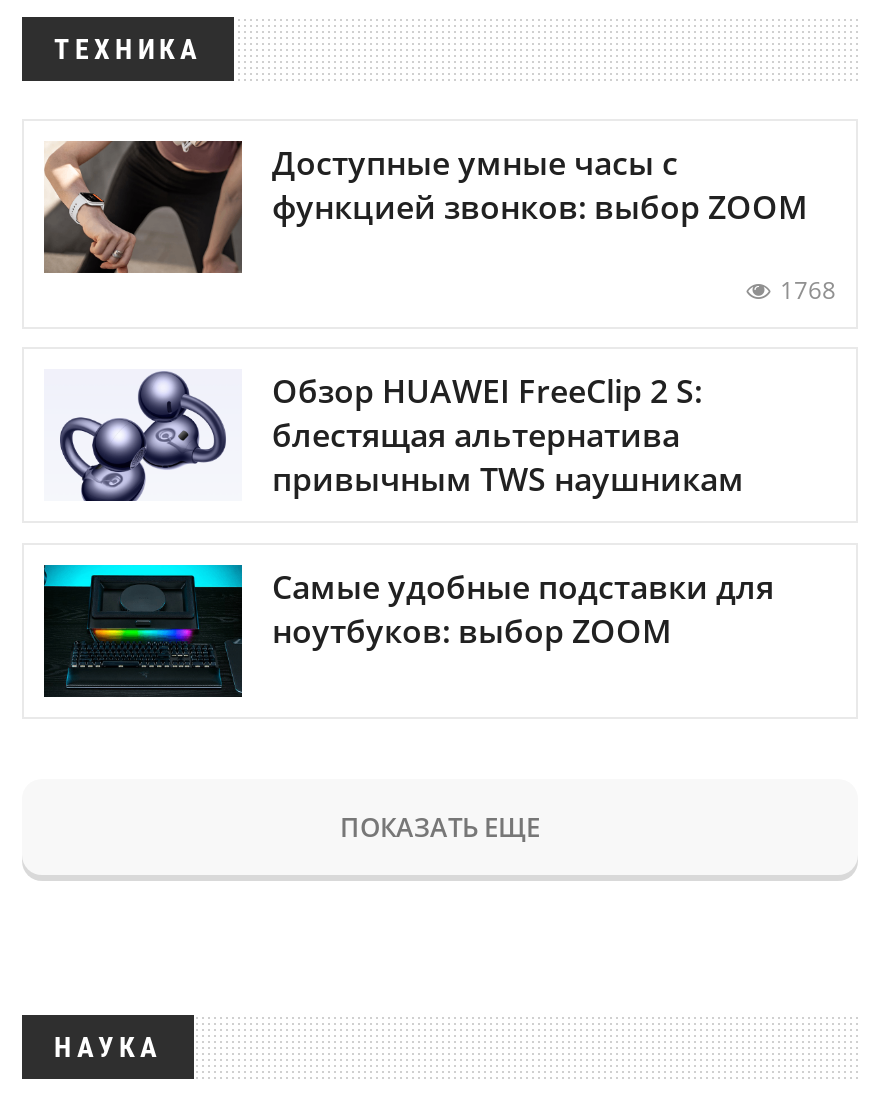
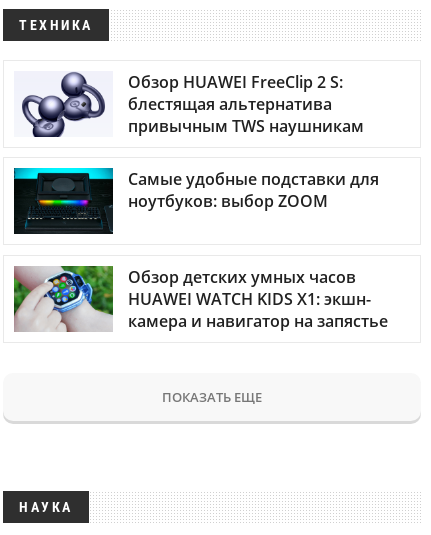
[42,139,836,307] [image] | Доступные умные часы с | функцией звонков: выбор ZOOM | 1768 -> none
moved [56,370,774,652] -> [20,71,379,212]: [image] | Обзор HUAWEI FreeClip 2 S: | блестящая альтернатива | привычным TWS наушникам | Самые удобные подставки для | ноутбуков: выбор ZOOM
none -> [13,265,388,333] [image] | Обзор детских умных часов | HUAWEI WATCH KIDS X1: экшн- | камера и навигатор на запястье

